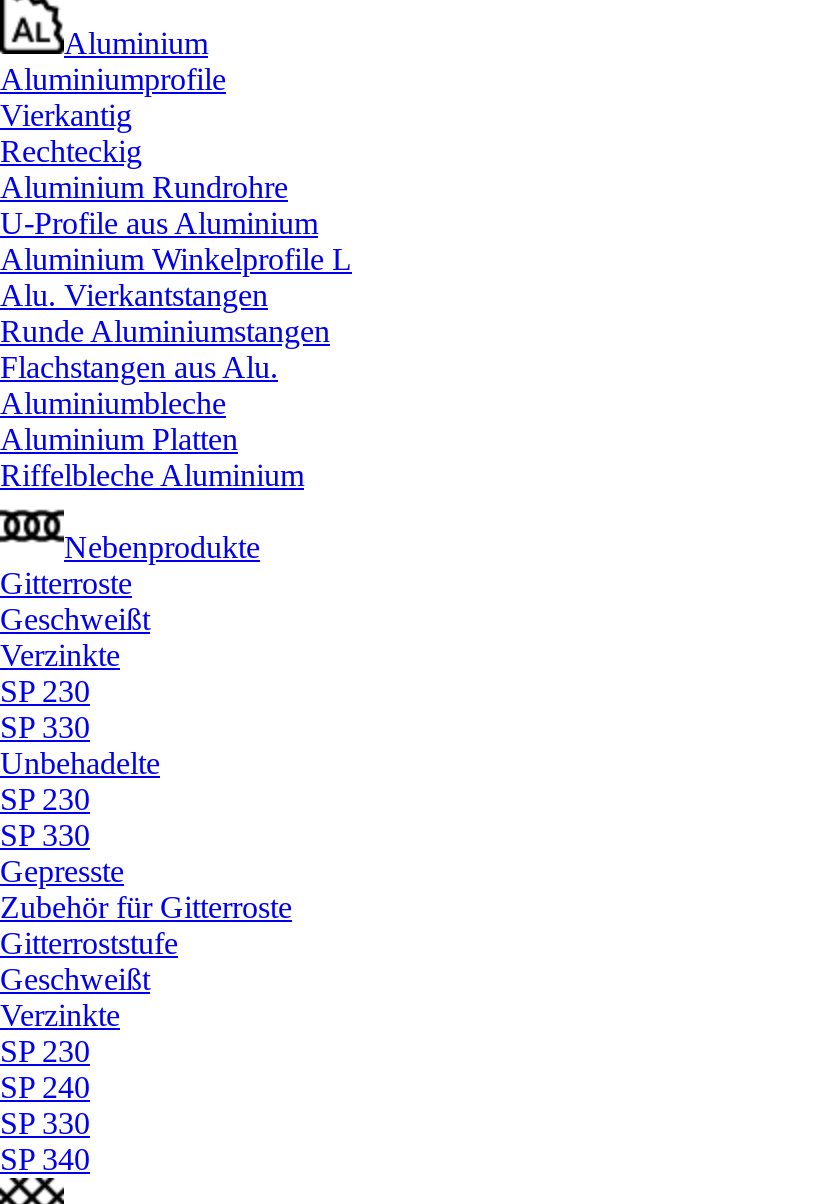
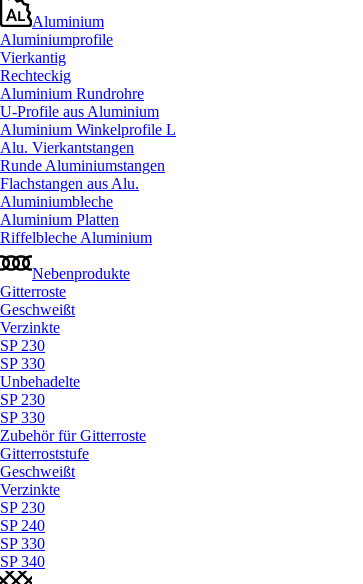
[0,854,124,888] Gepresste -> none

